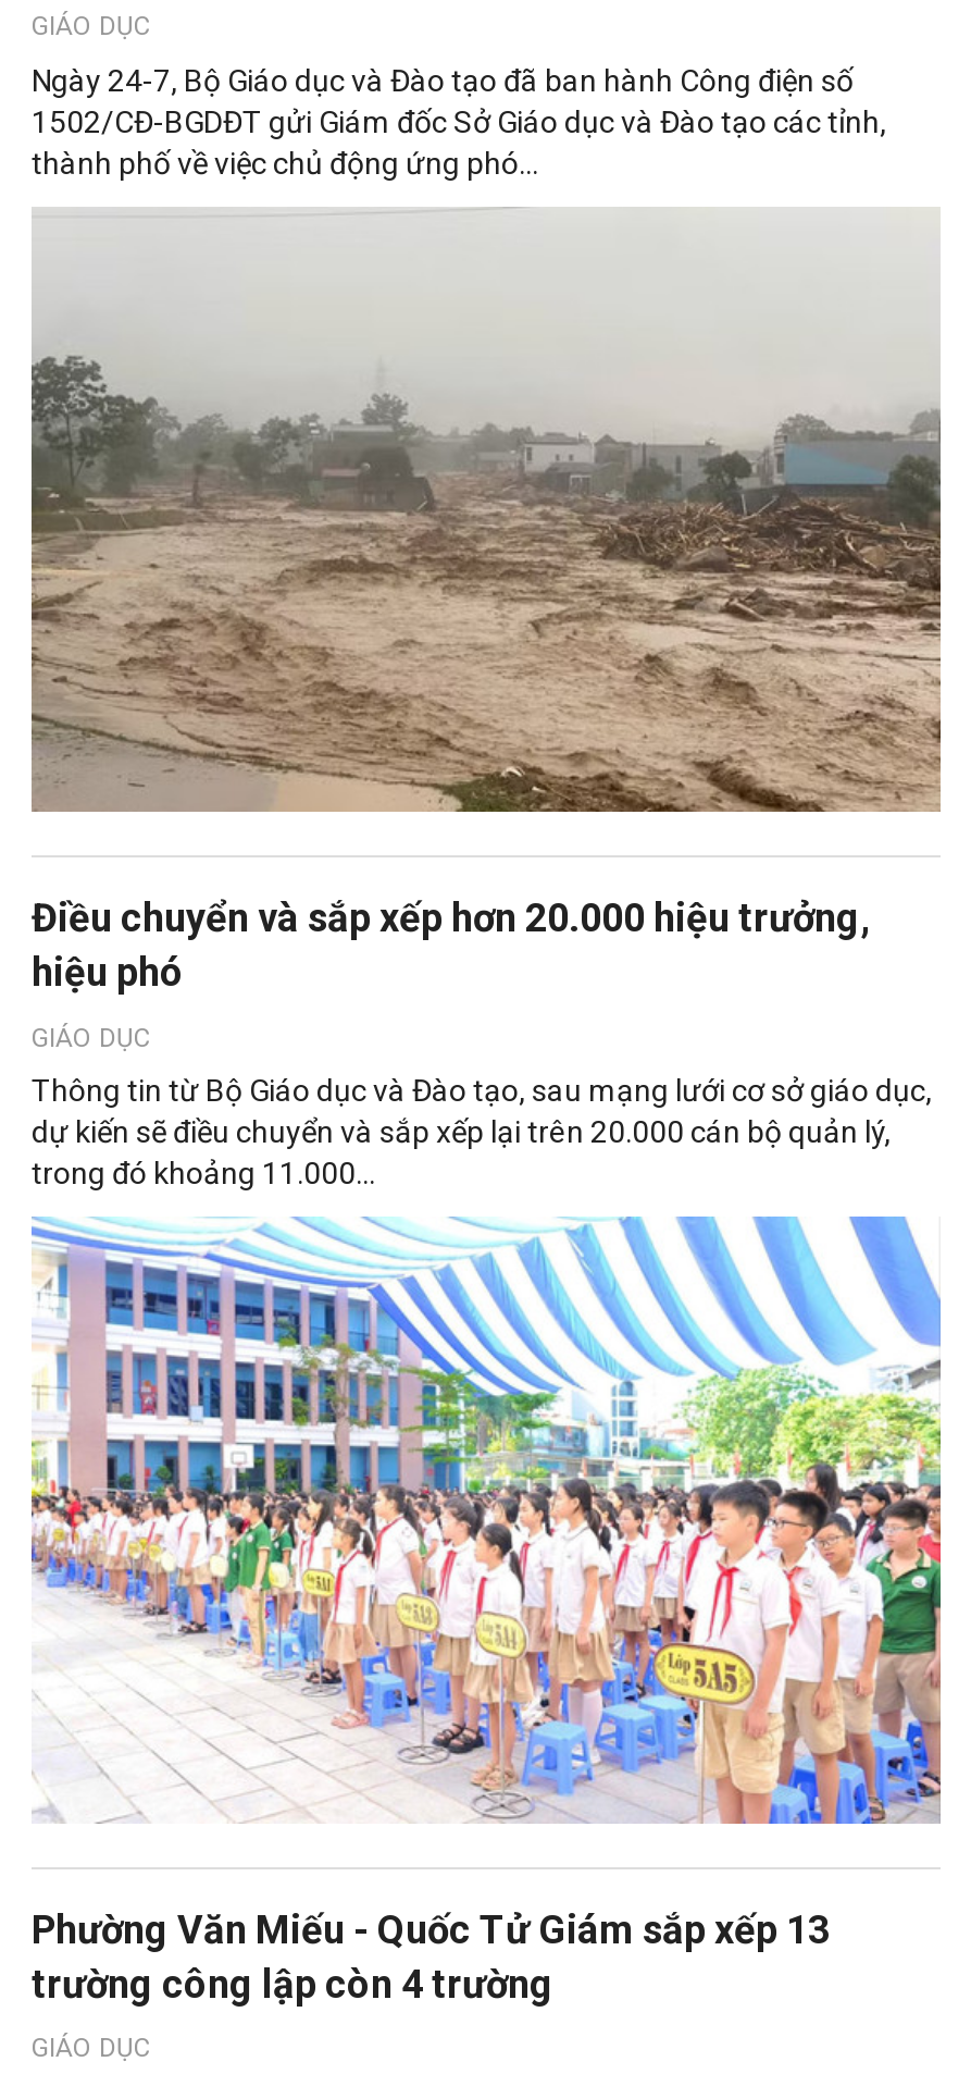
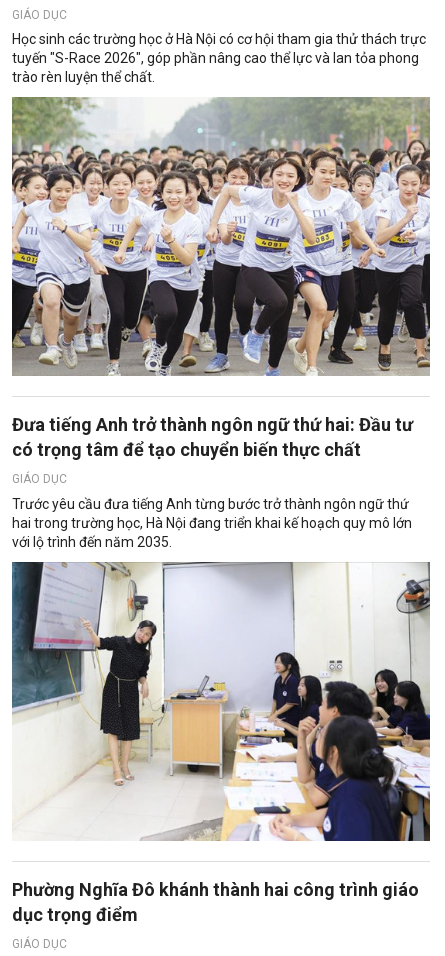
[32,63,886,180] Ngày 24-7, Bộ Giáo dục và Đào tạo đã ban hành Công điện số | 1502/CĐ-BGDĐT gửi Giám đốc Sở Giáo dục và Đào tạo các tỉnh, | thành phố về việc chủ động ứng phó... -> [12,31,426,85] Học sinh các trường học ở Hà Nội có cơ hội tham gia thử thách trực | tuyến "S-Race 2026", góp phần nâng cao thể lực và lan tỏa phong | trào rèn luyện thể chất.
[29,206,943,996] [image] | Điều chuyển và sắp xếp hơn 20.000 hiệu trưởng, | hiệu phó -> [11,96,431,460] [image] | Đưa tiếng Anh trở thành ngôn ngữ thứ hai: Đầu tư | có trọng tâm để tạo chuyển biến thực chất
[32,1074,932,1192] Thông tin từ Bộ Giáo dục và Đào tạo, sau mạng lưới cơ sở giáo dục, | dự kiến sẽ điều chuyển và sắp xếp lại trên 20.000 cán bộ quản lý, | trong đó khoảng 11.000... -> [12,496,412,550] Trước yêu cầu đưa tiếng Anh từng bước trở thành ngôn ngữ thứ | hai trong trường học, Hà Nội đang triển khai kế hoạch quy mô lớn | với lộ trình đến năm 2035.
[29,1215,943,2007] [image] | Phường Văn Miếu - Quốc Tử Giám sắp xếp 13 | trường công lập còn 4 trường -> [11,561,431,925] [image] | Phường Nghĩa Đô khánh thành hai công trình giáo | dục trọng điểm

